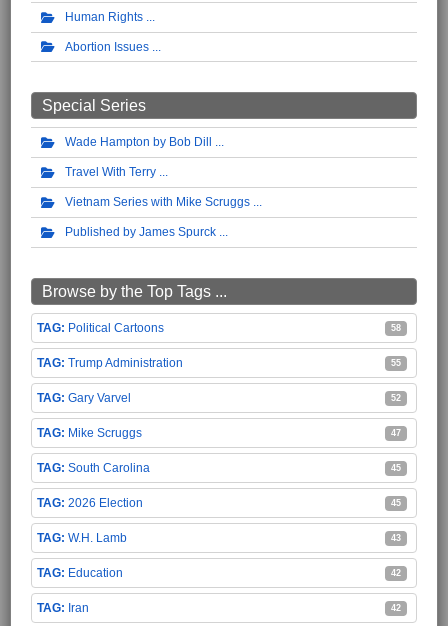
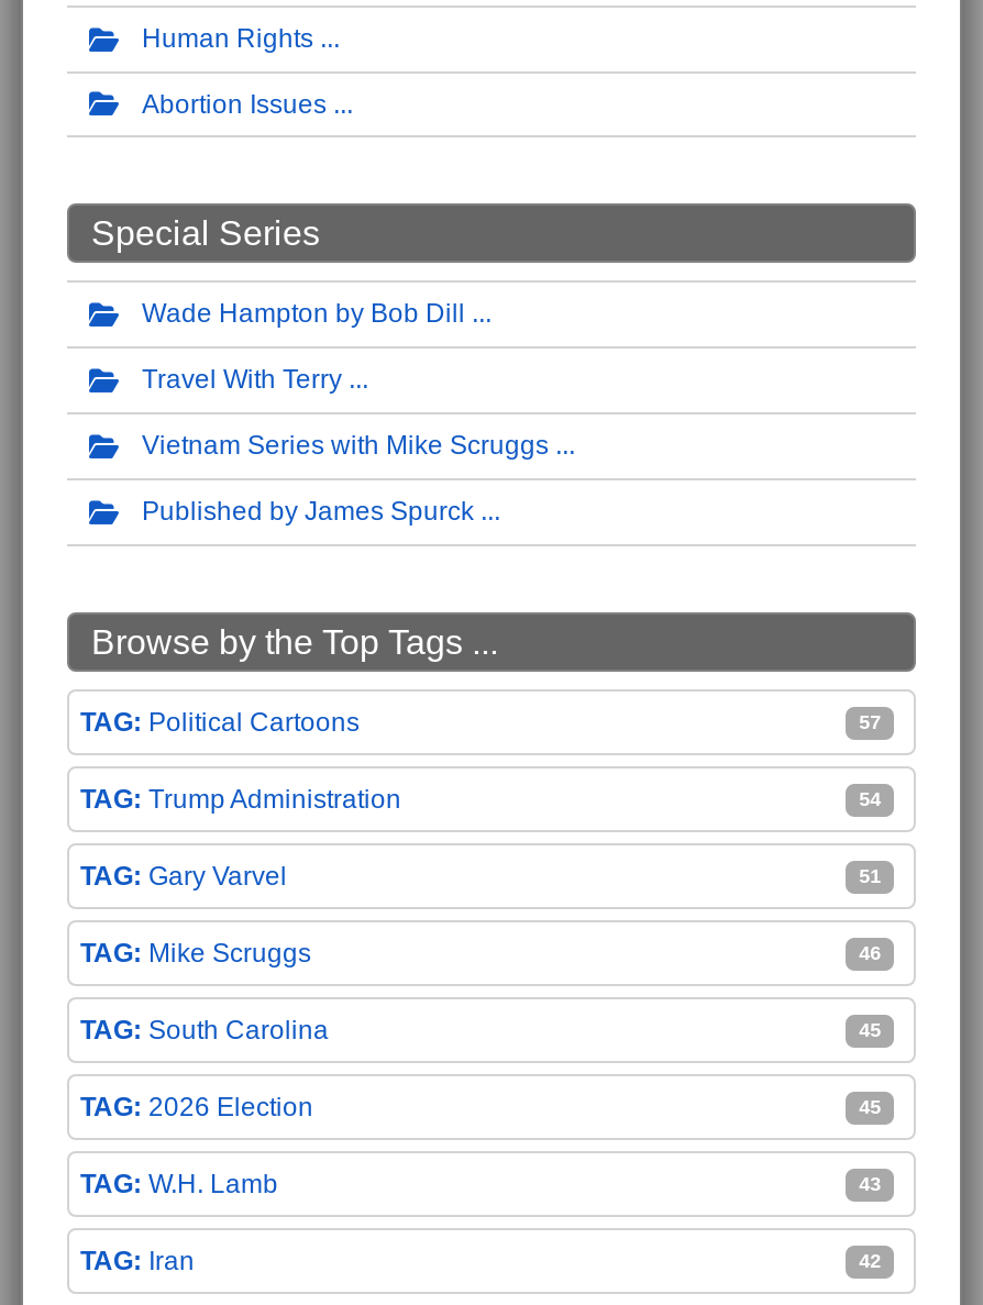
[391,323,401,333] 58 -> [859,711,881,733] 57
[391,358,401,368] 55 -> [859,788,881,810] 54
[391,393,401,403] 52 -> [859,865,881,887] 51
[391,428,401,438] 47 -> [859,942,881,964] 46
[68,566,401,580] Education | 42 -> none

